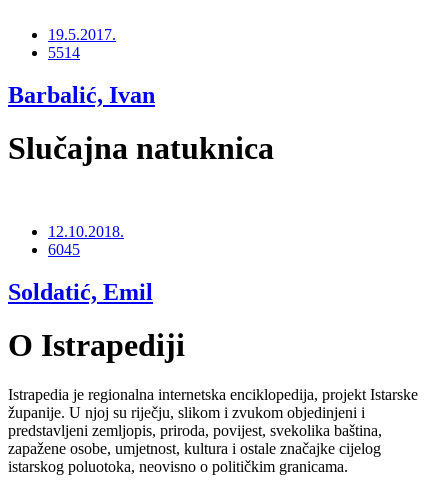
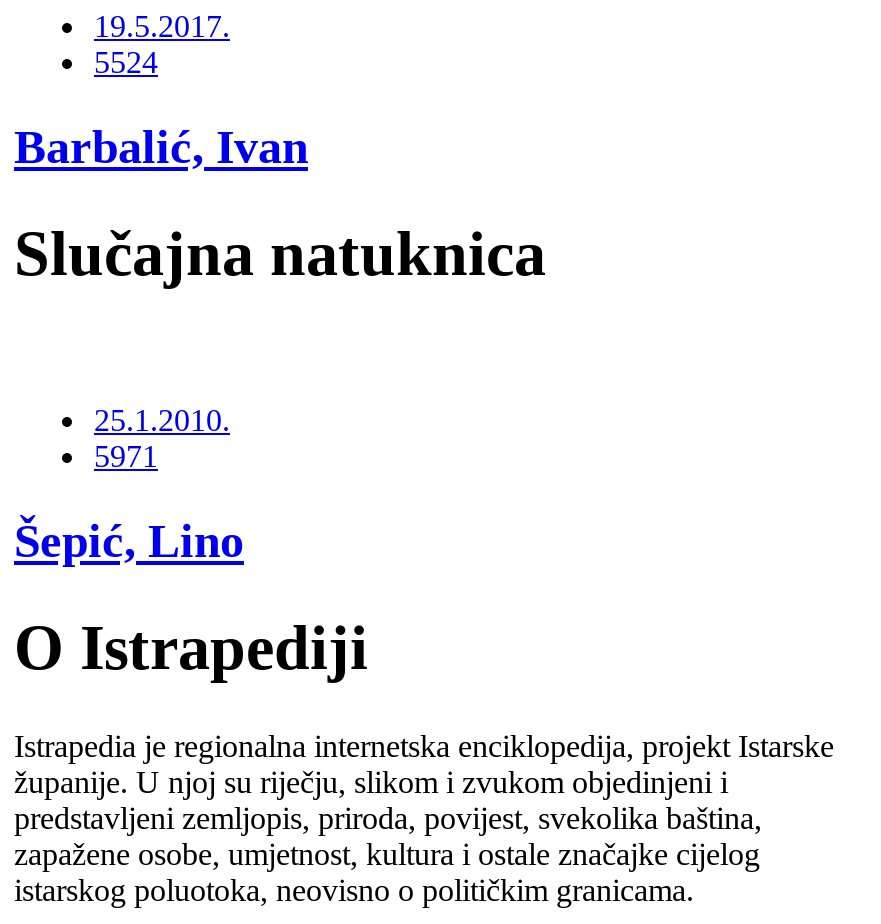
[48,44,80,61] 5514 -> [94,45,158,79] 5524
[48,223,124,258] 12.10.2018. | 6045 -> [94,403,230,473] 25.1.2010. | 5971
[8,279,153,305] Soldatić, Emil -> [14,515,244,567] Šepić, Lino

